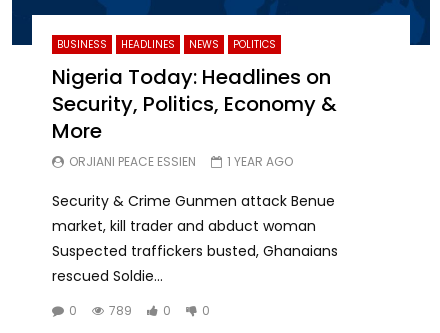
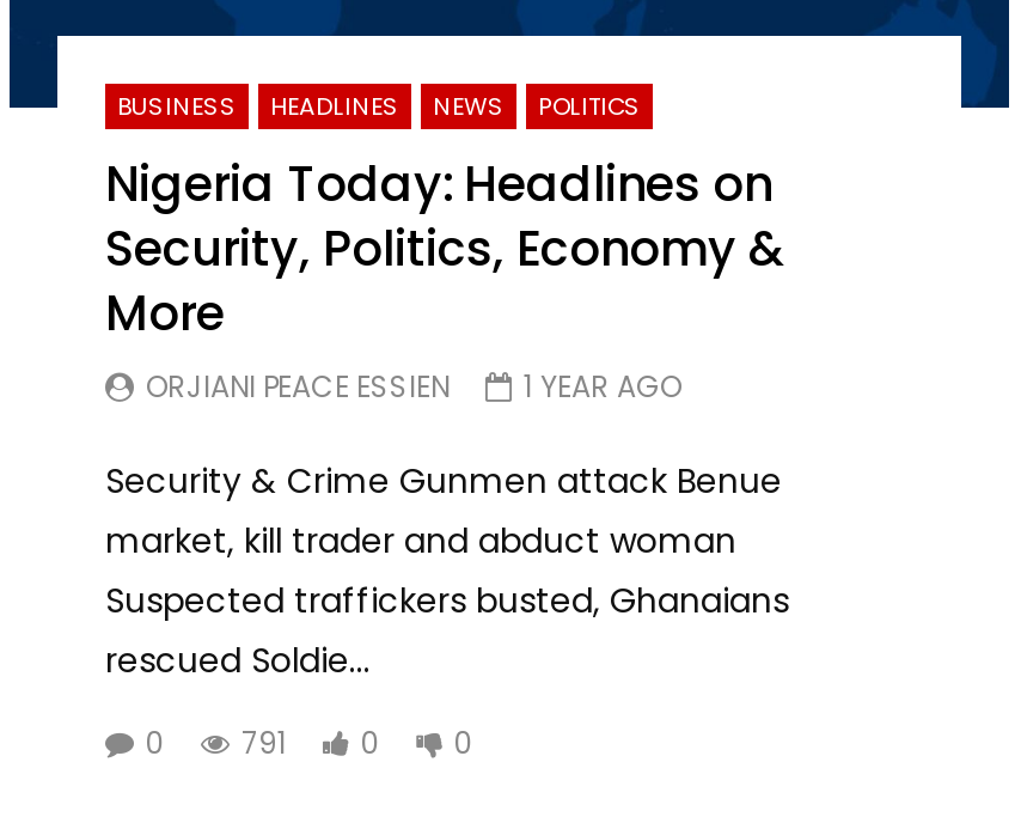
[69,302,210,319] 0 789 0 0 -> [146,723,473,763] 0 791 0 0

